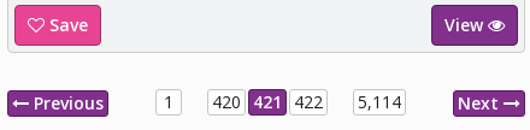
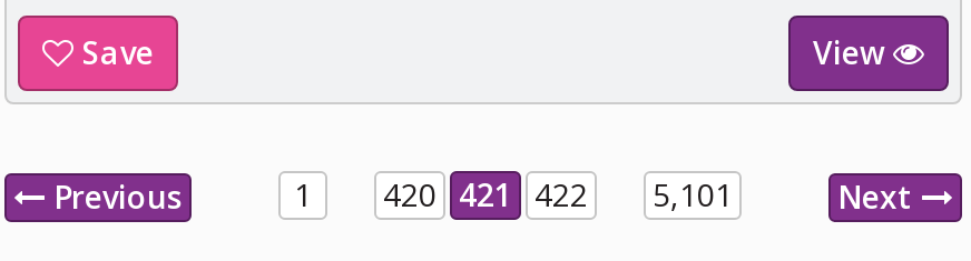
[358,90,401,113] 5,114 -> [653,173,733,215] 5,101

